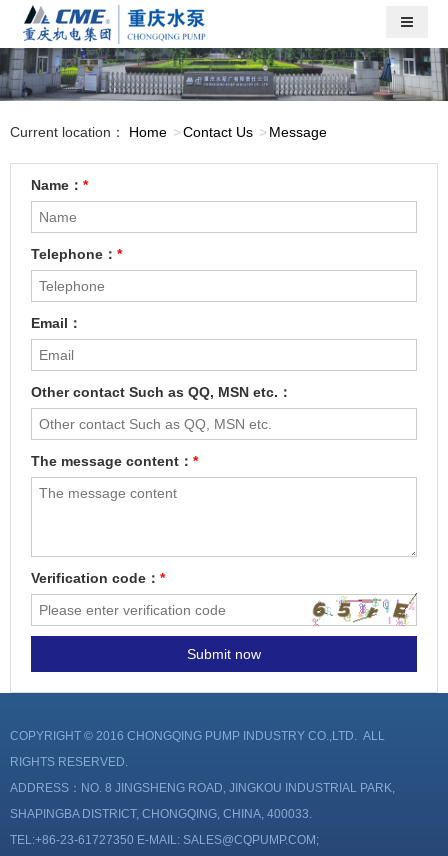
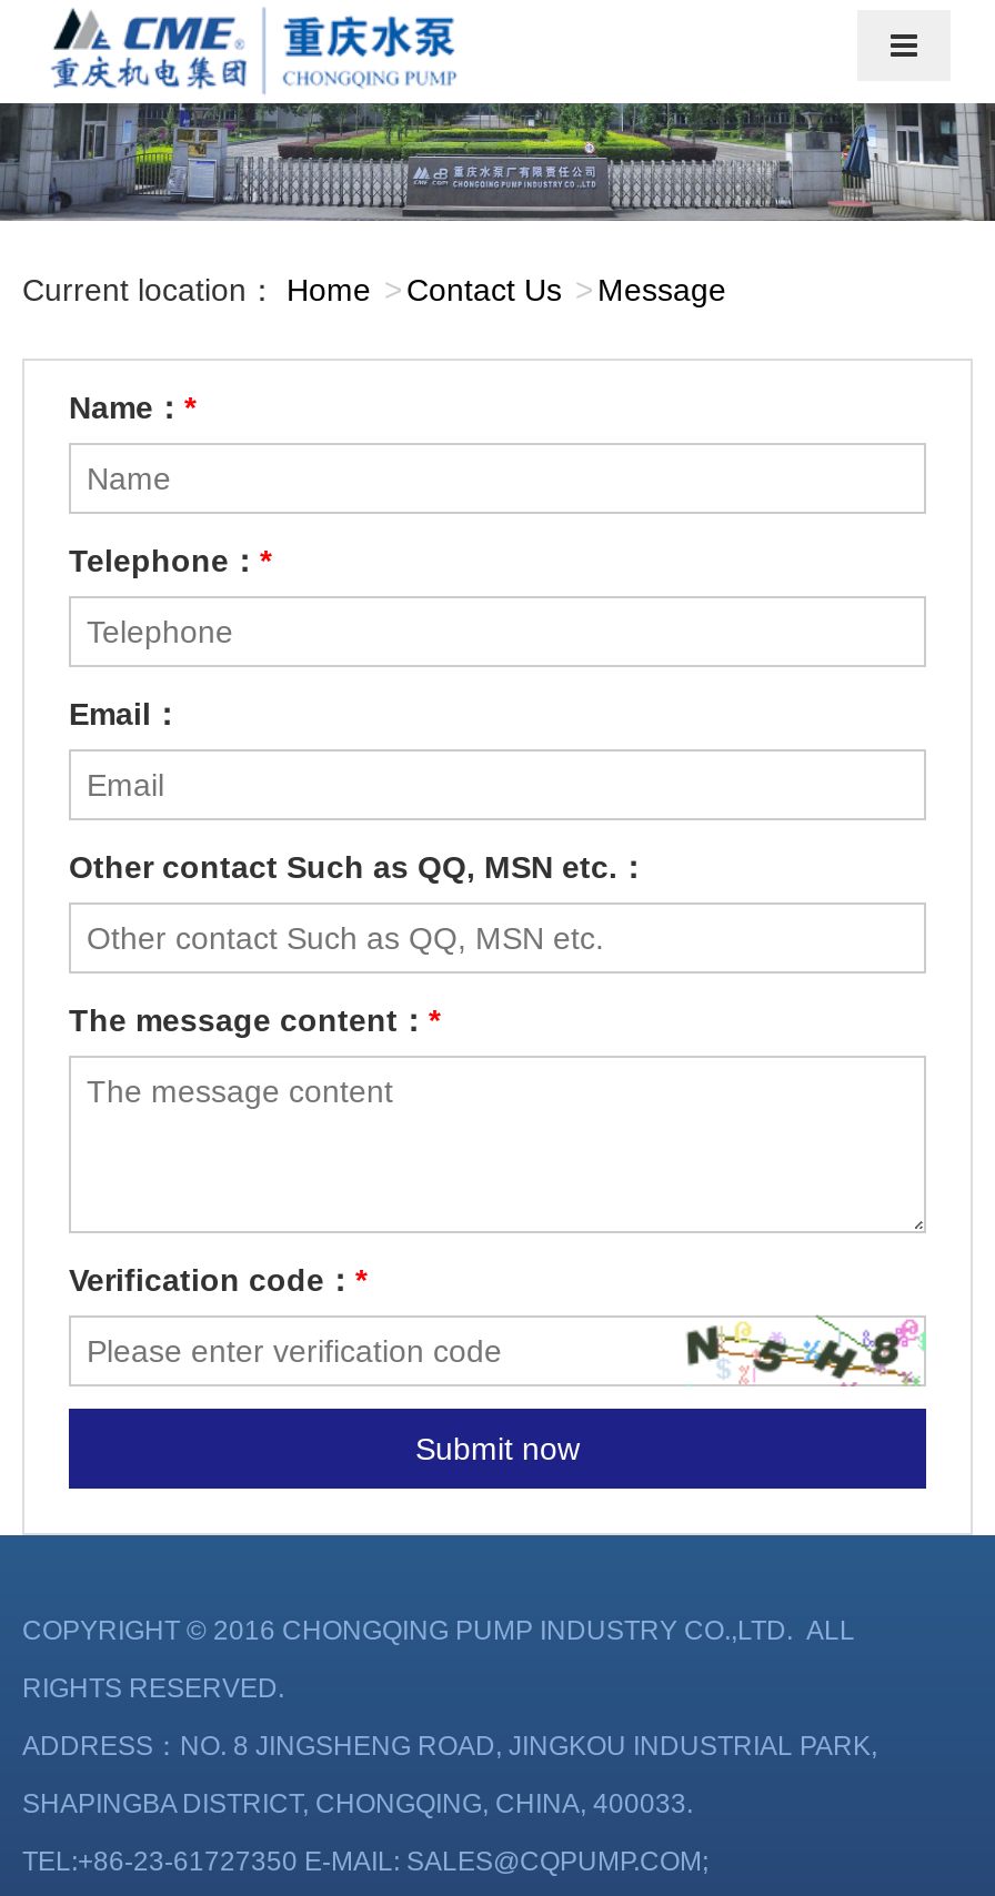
[309,593,417,626] [image] -> [684,1315,926,1386] [image]

